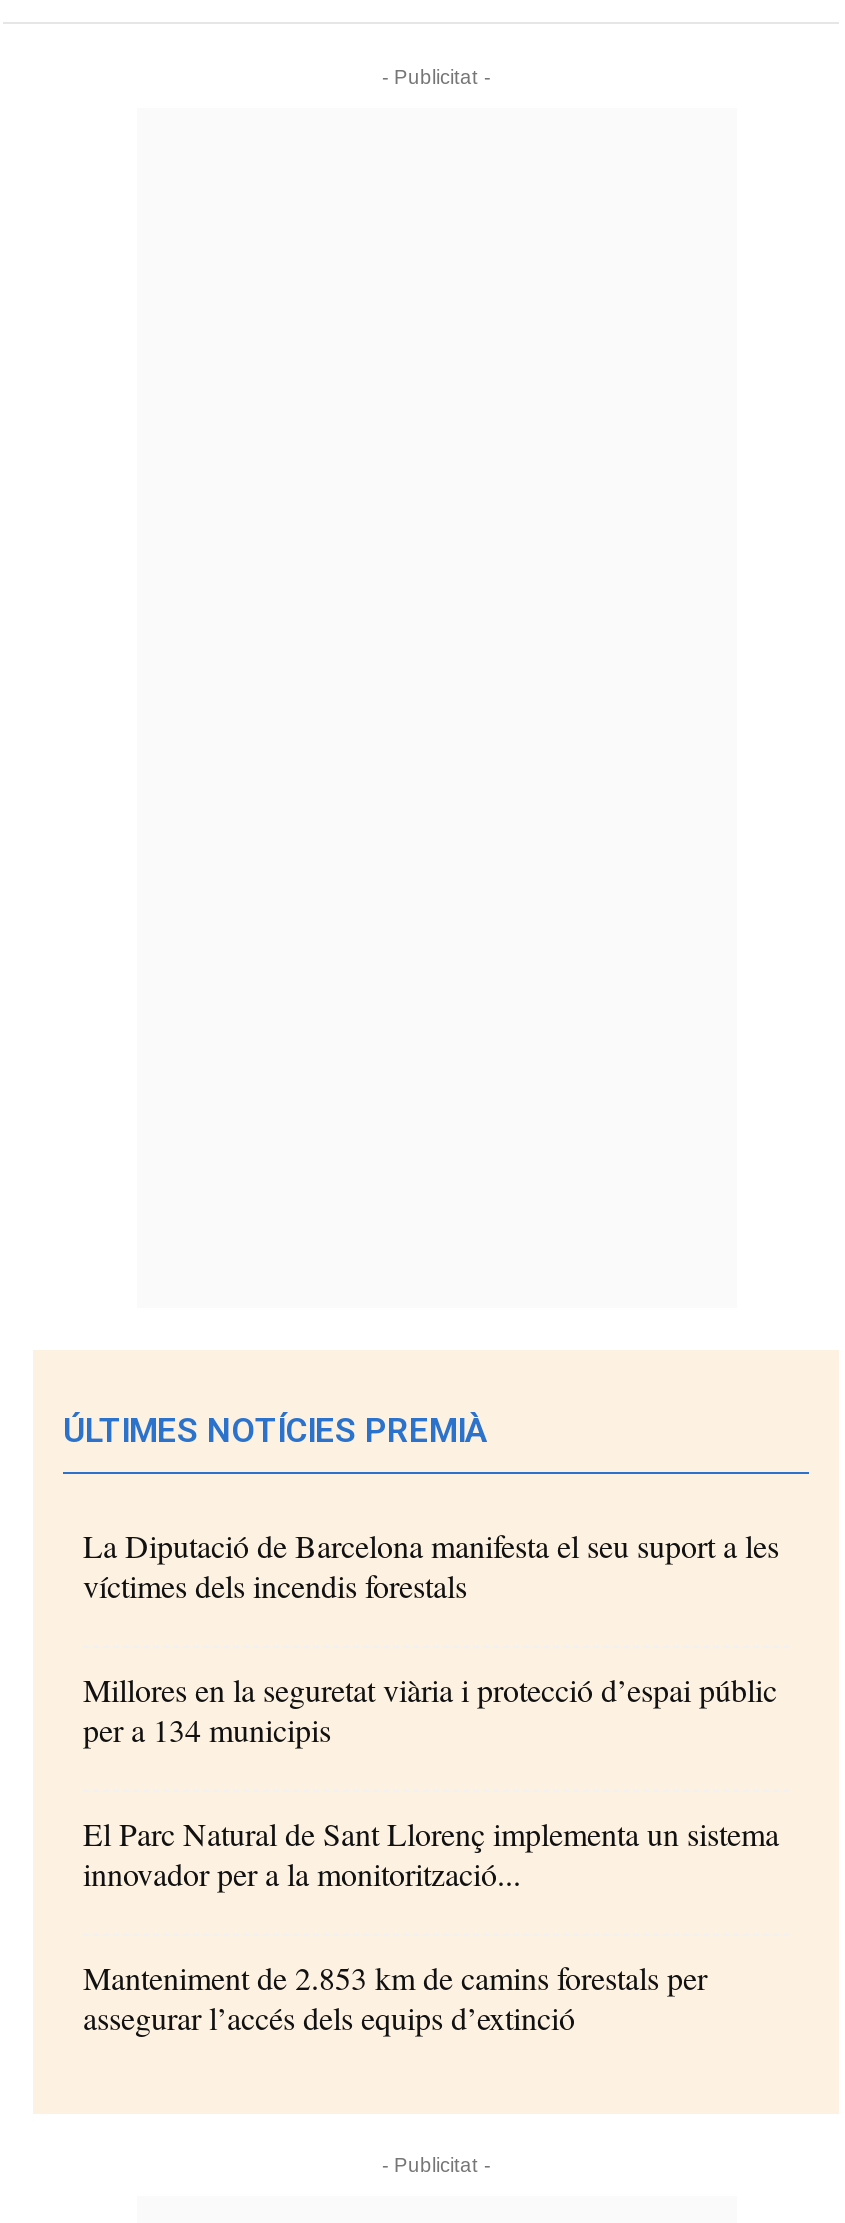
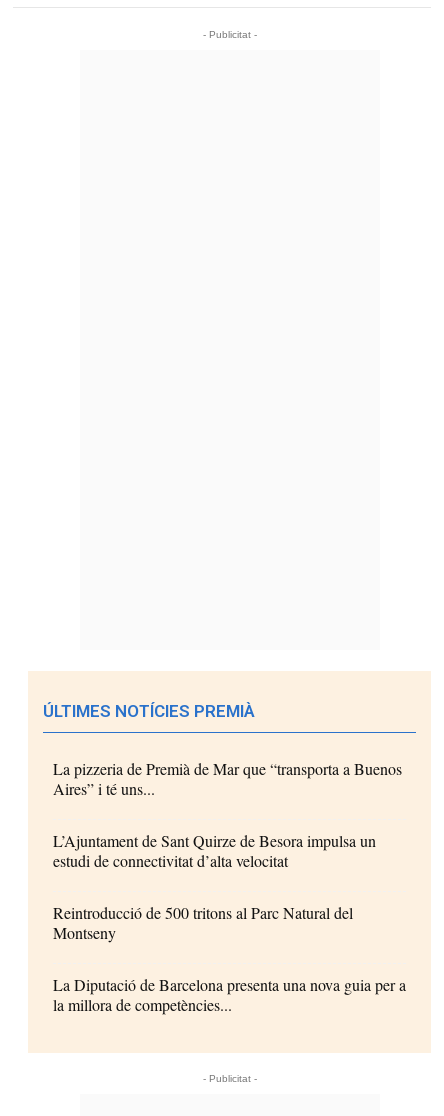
[83,1525,779,1607] La Diputació de Barcelona manifesta el seu suport a les | víctimes dels incendis forestals -> [53,758,402,799] La pizzeria de Premià de Mar que “transporta a Buenos | Aires” i té uns...
[83,1669,777,1751] Millores en la seguretat viària i protecció d’espai públic | per a 134 municipis -> [53,830,376,871] L’Ajuntament de Sant Quirze de Besora impulsa un | estudi de connectivitat d’alta velocitat
[83,1813,779,1895] El Parc Natural de Sant Llorenç implementa un sistema | innovador per a la monitorització... -> [53,902,353,943] Reintroducció de 500 tritons al Parc Natural del | Montseny
[83,1957,707,2039] Manteniment de 2.853 km de camins forestals per | assegurar l’accés dels equips d’extinció -> [53,974,406,1015] La Diputació de Barcelona presenta una nova guia per a | la millora de competències...

